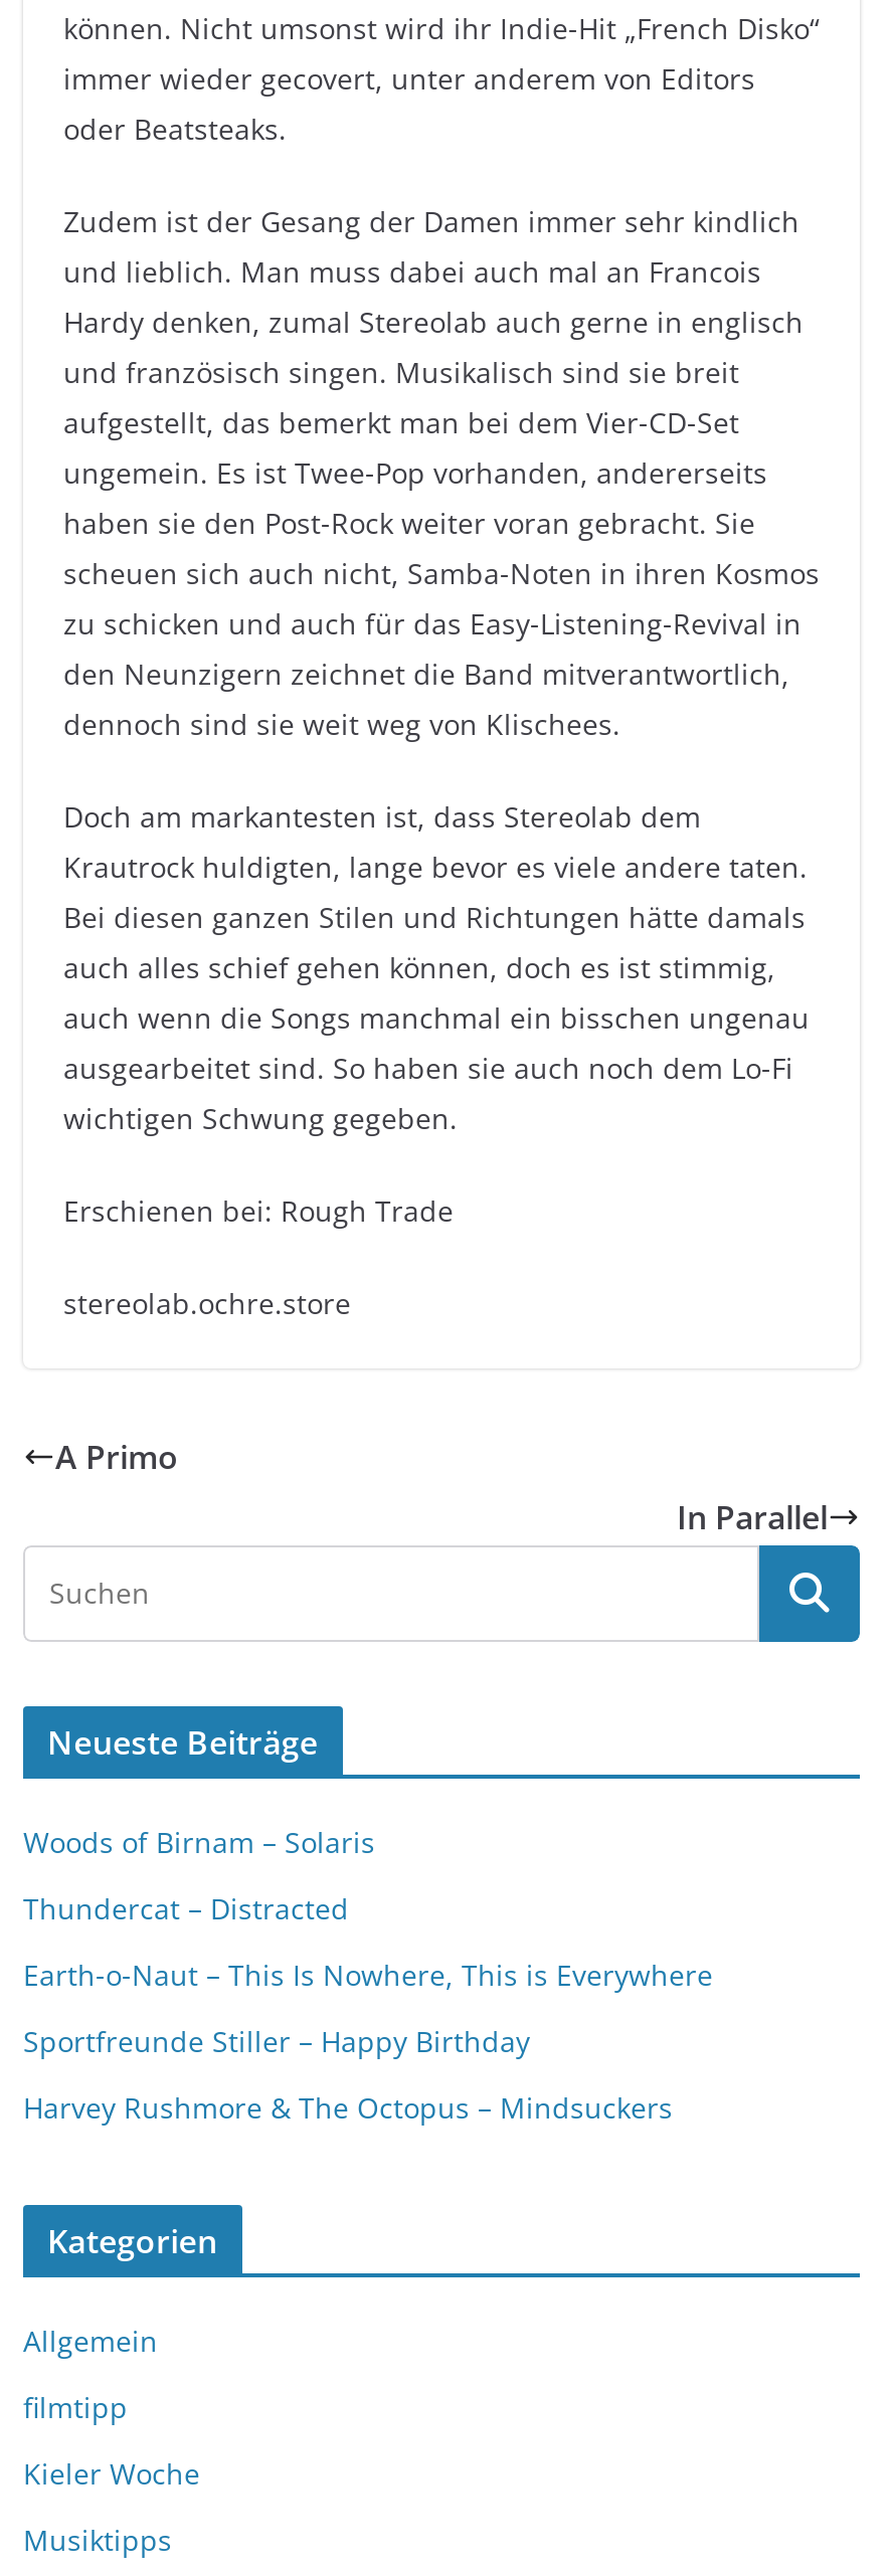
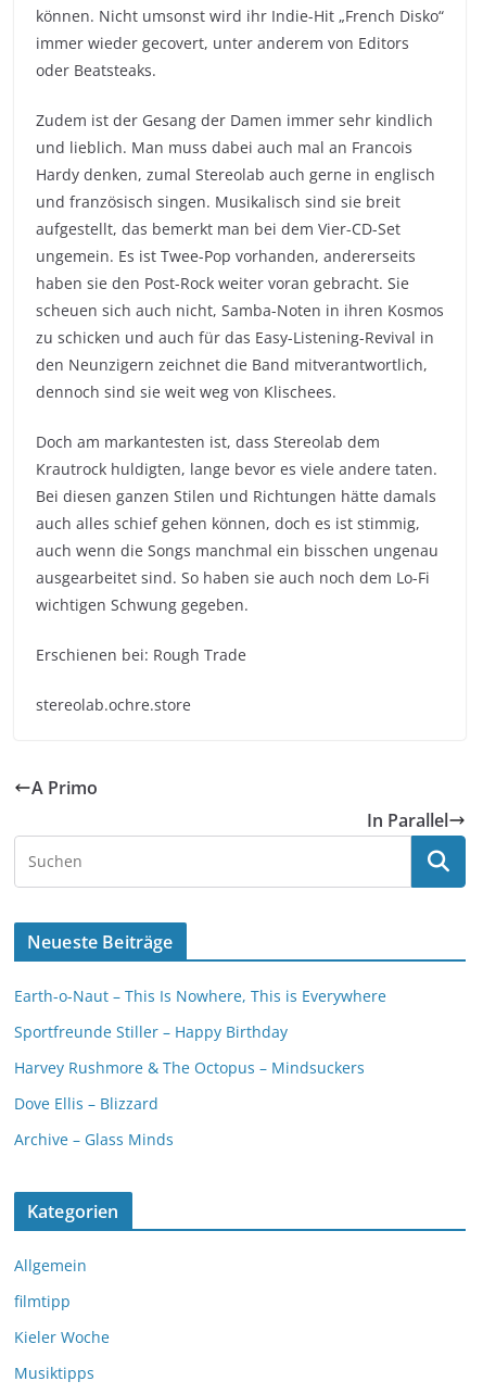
[23,1823,375,1927] Woods of Birnam – Solaris | Thundercat – Distracted -> none
moved [23,1956,713,2127] -> [14,985,386,1078]: Earth-o-Naut – This Is Nowhere, This is Everywhere | Sportfreunde Stiller – Happy Birthday | Harvey Rushmore & The Octopus – Mindsuckers
none -> [14,1093,174,1150] Dove Ellis – Blizzard | Archive – Glass Minds

